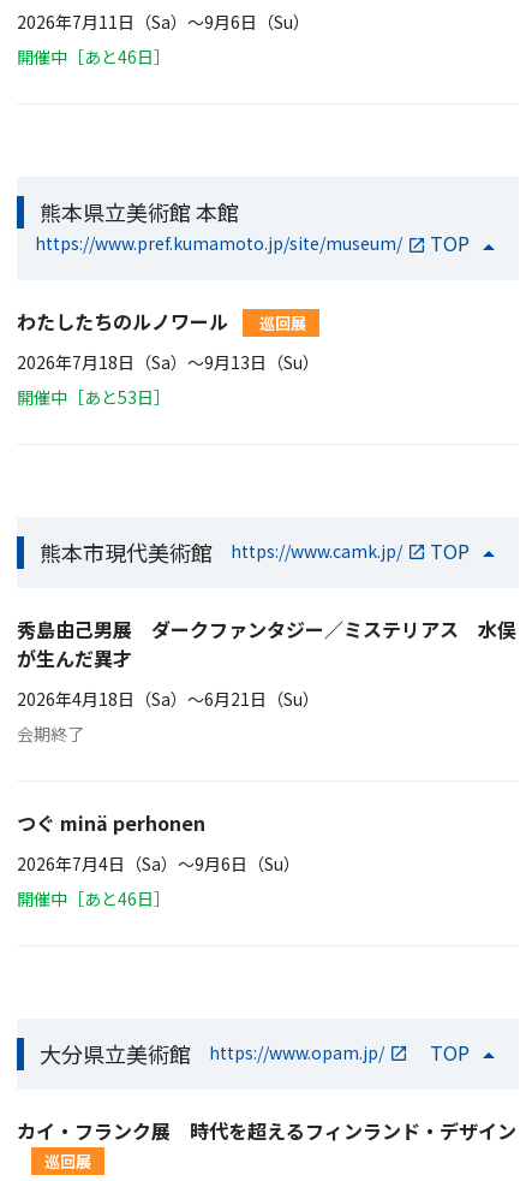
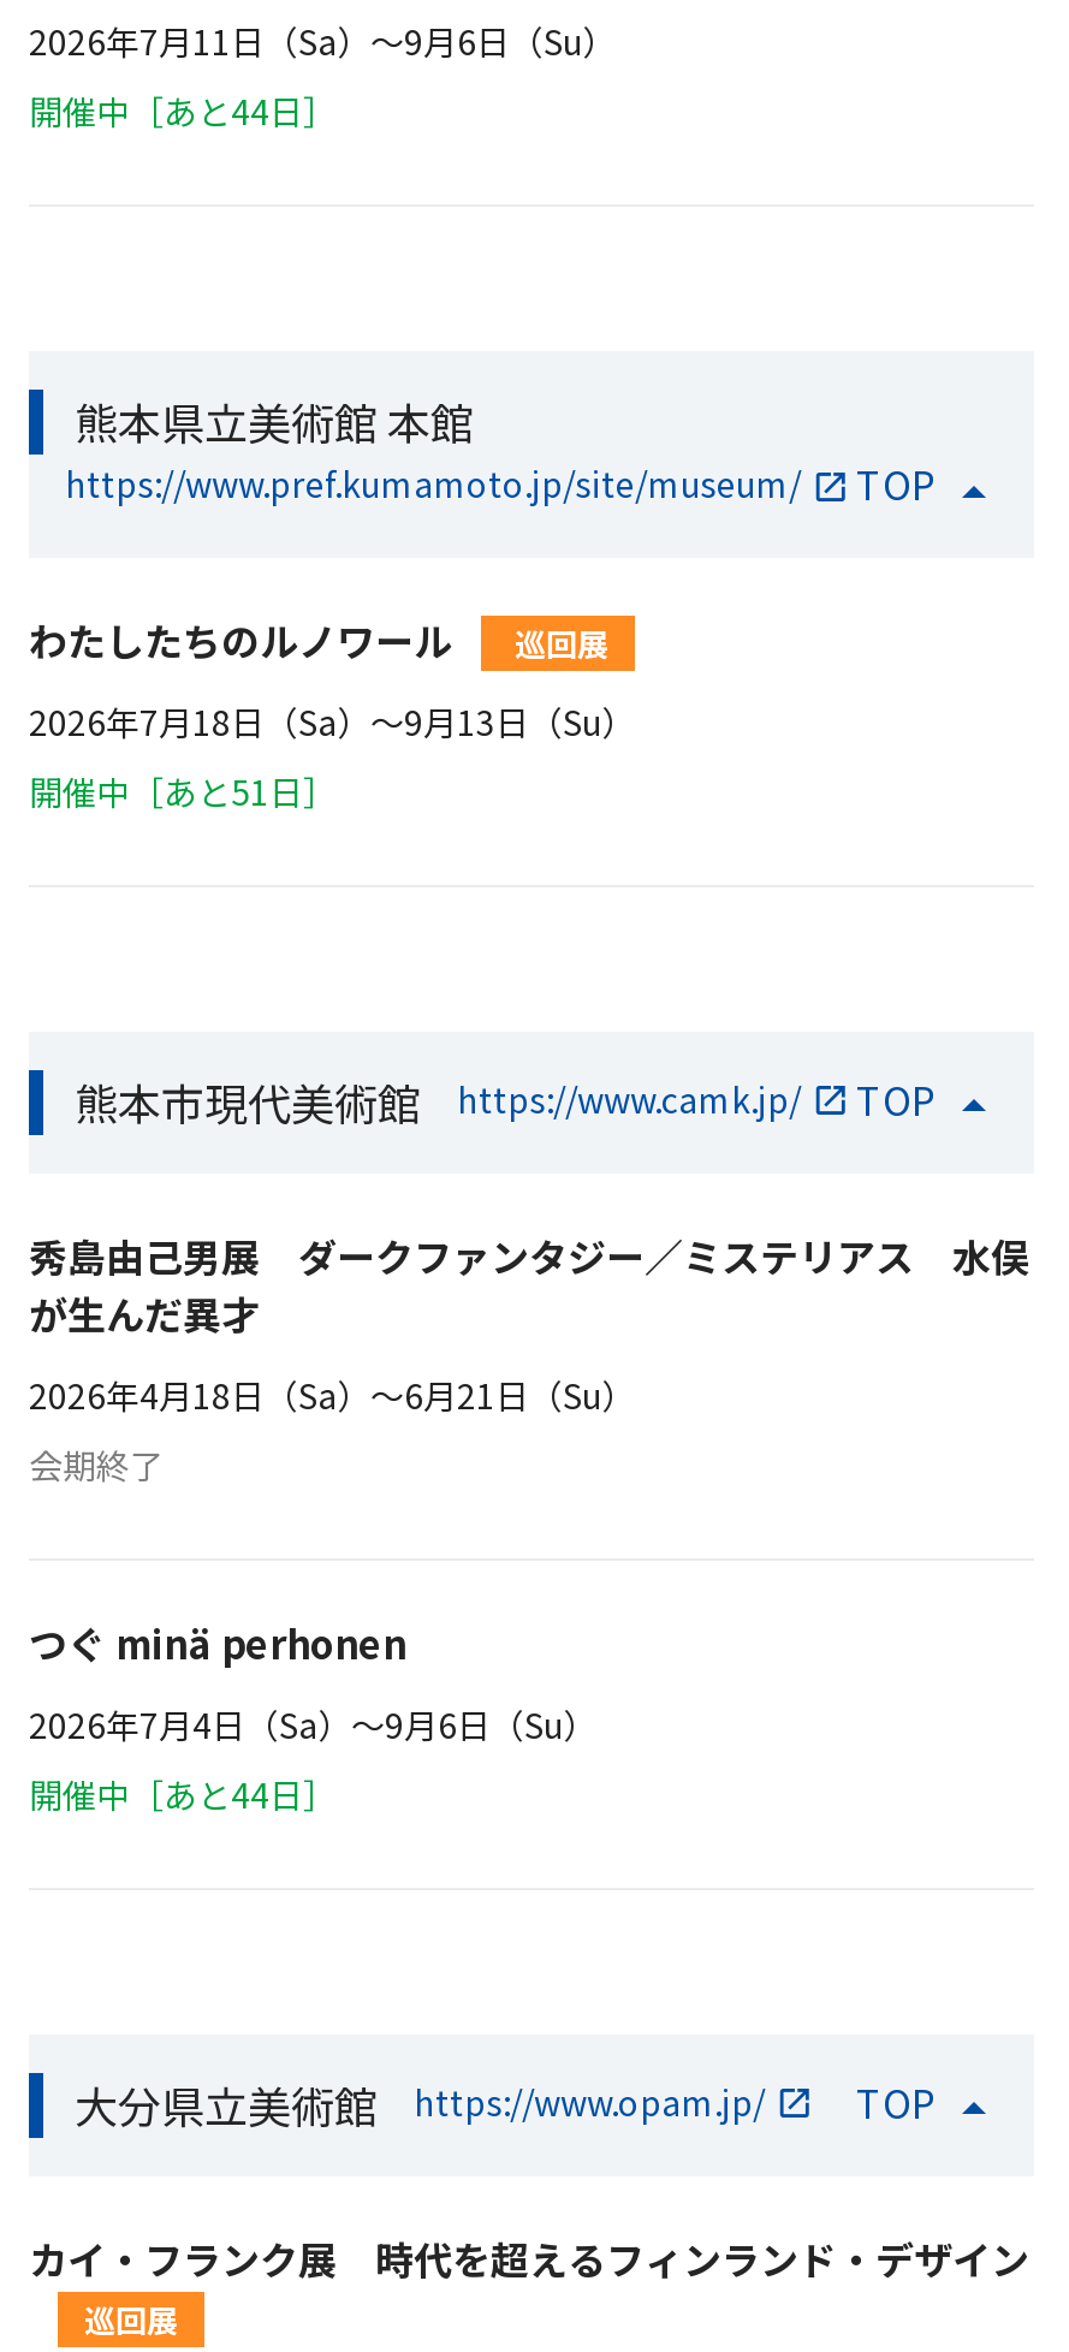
[17,44,171,69] 開催中［あと46日］ -> [29,87,337,135] 開催中［あと44日］
[17,384,171,408] 開催中［あと53日］ -> [29,766,337,814] 開催中［あと51日］
[17,886,171,910] 開催中［あと46日］ -> [29,1769,337,1817] 開催中［あと44日］

